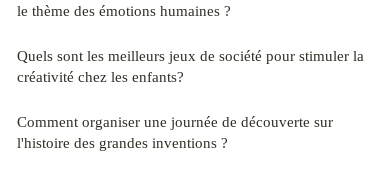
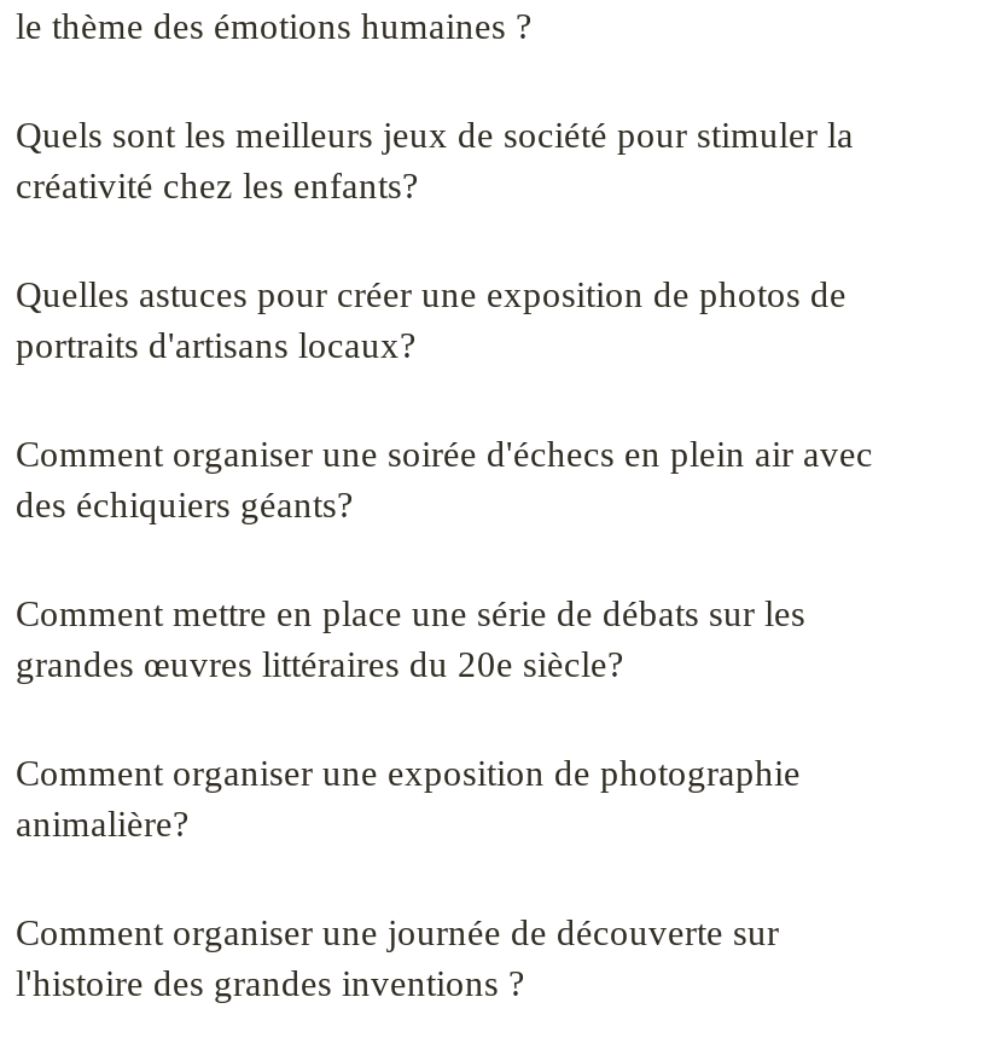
none -> [16,274,873,844] Quelles astuces pour créer une exposition de photos de | portraits d'artisans locaux? | Comment organiser une soirée d'échecs en plein air avec | des échiquiers géants? | Comment mettre en place une série de débats sur les | grandes œuvres littéraires du 20e siècle? | Comment organiser une exposition de photographie | animalière?

